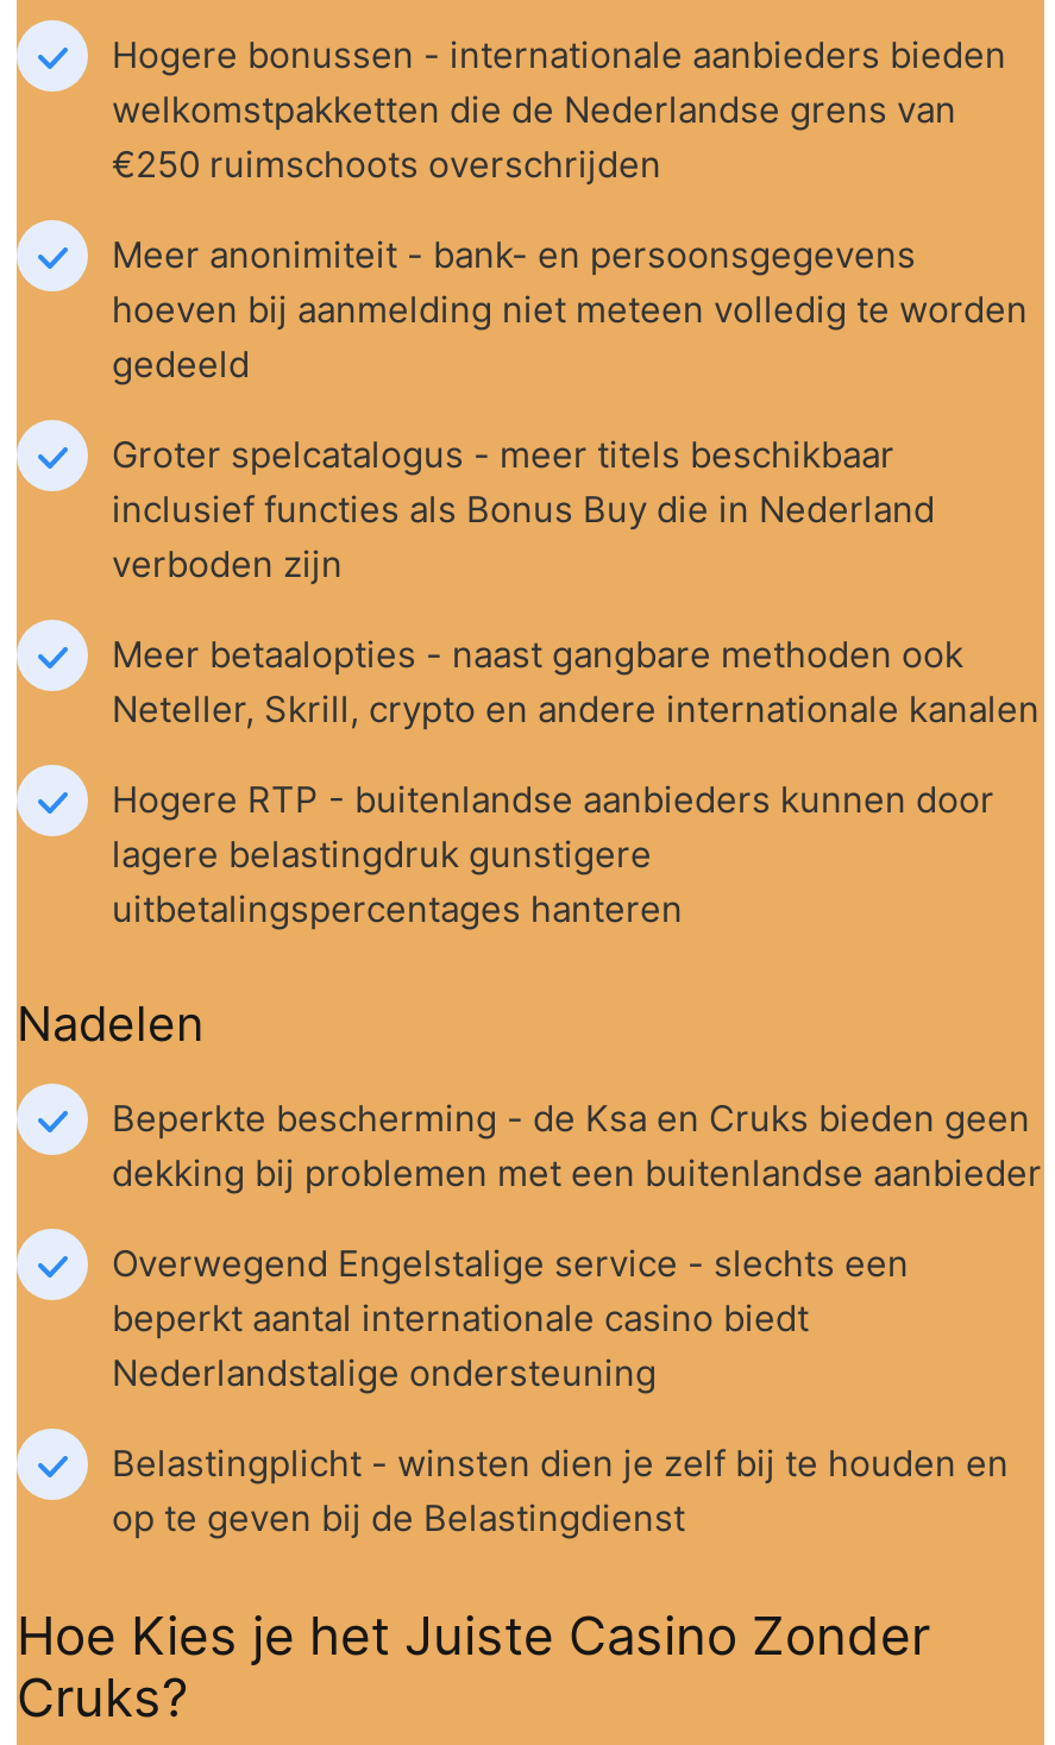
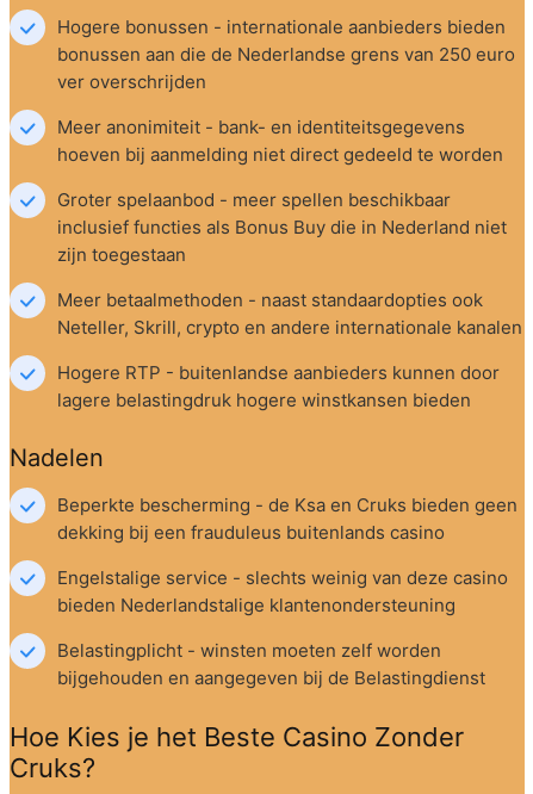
[112,87,956,187] welkomstpakketten die de Nederlandse grens van | €250 ruimschoots overschrijden -> [57,43,515,93] bonussen aan die de Nederlandse grens van 250 euro | ver overschrijden
[112,232,1028,387] Meer anonimiteit - bank- en persoonsgegevens | hoeven bij aanmelding niet meteen volledig te worden | gedeeld -> [57,116,503,166] Meer anonimiteit - bank- en identiteitsgegevens | hoeven bij aanmelding niet direct gedeeld te worden
[112,432,935,586] Groter spelcatalogus - meer titels beschikbaar | inclusief functies als Bonus Buy die in Nederland | verboden zijn -> [57,188,507,266] Groter spelaanbod - meer spellen beschikbaar | inclusief functies als Bonus Buy die in Nederland niet | zijn toegestaan
[112,632,963,677] Meer betaalopties - naast gangbare methoden ook -> [57,289,483,311] Meer betaalmethoden - naast standaardopties ook
[112,831,683,931] lagere belastingdruk gunstigere | uitbetalingspercentages hanteren -> [57,389,471,411] lagere belastingdruk hogere winstkansen bieden
[112,1150,1042,1195] dekking bij problemen met een buitenlandse aanbieder -> [57,521,445,544] dekking bij een frauduleus buitenlands casino
[112,1241,909,1395] Overwegend Engelstalige service - slechts een | beperkt aantal internationale casino biedt | Nederlandstalige ondersteuning -> [57,566,508,616] Engelstalige service - slechts weinig van deze casino | bieden Nederlandstalige klantenondersteuning
[112,1440,1009,1540] Belastingplicht - winsten dien je zelf bij te houden en | op te geven bij de Belastingdienst -> [57,639,485,689] Belastingplicht - winsten moeten zelf worden | bijgehouden en aangegeven bij de Belastingdienst
[17,1605,930,1666] Hoe Kies je het Juiste Casino Zonder -> [10,721,464,752] Hoe Kies je het Beste Casino Zonder

